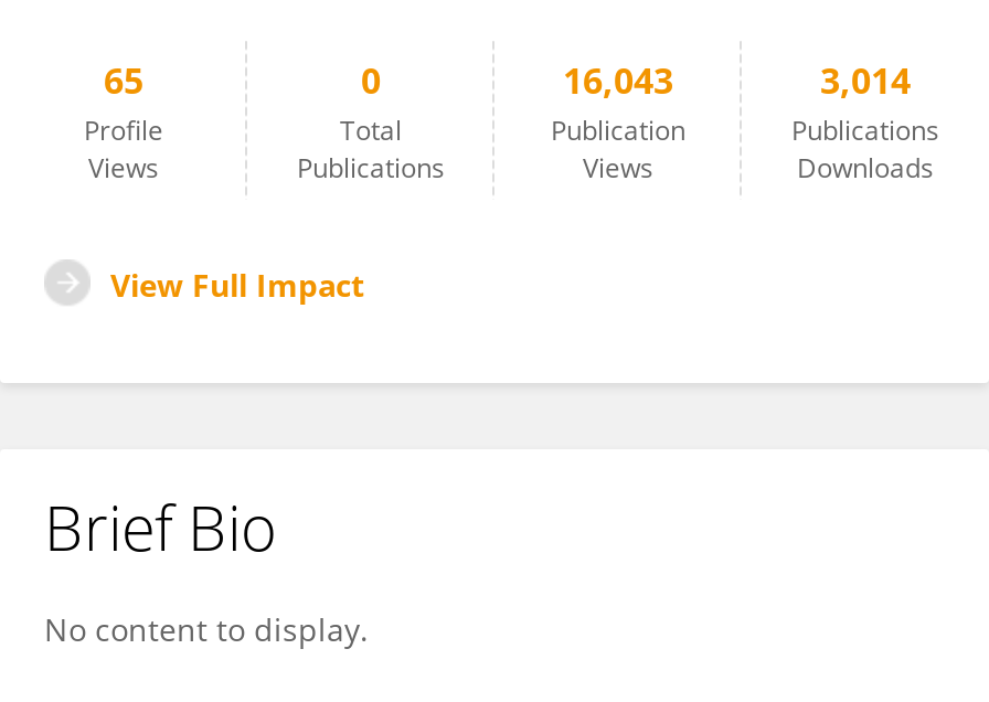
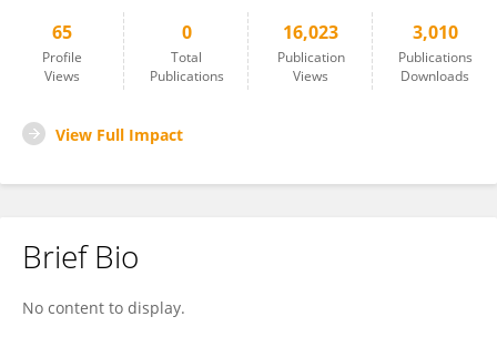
[563,56,673,105] 16,043 -> [283,20,338,44] 16,023
[820,56,911,105] 3,014 -> [412,20,458,44] 3,010

